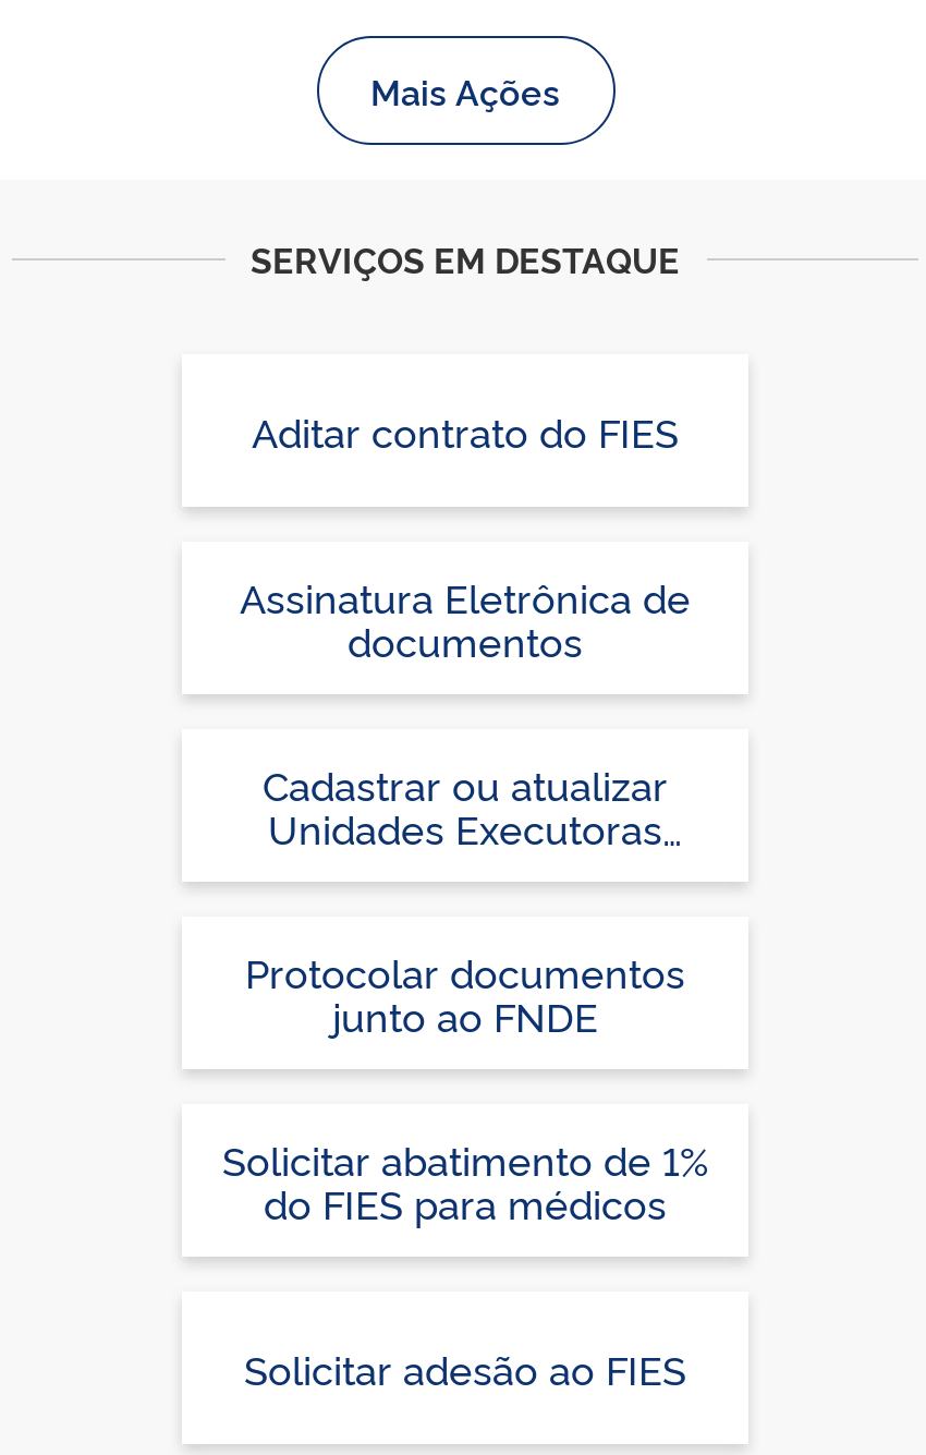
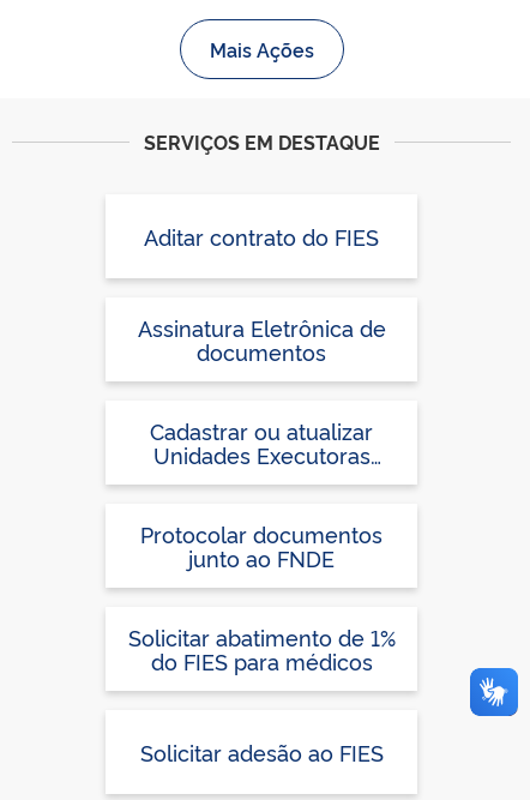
none -> [469,667,519,717] [image]

